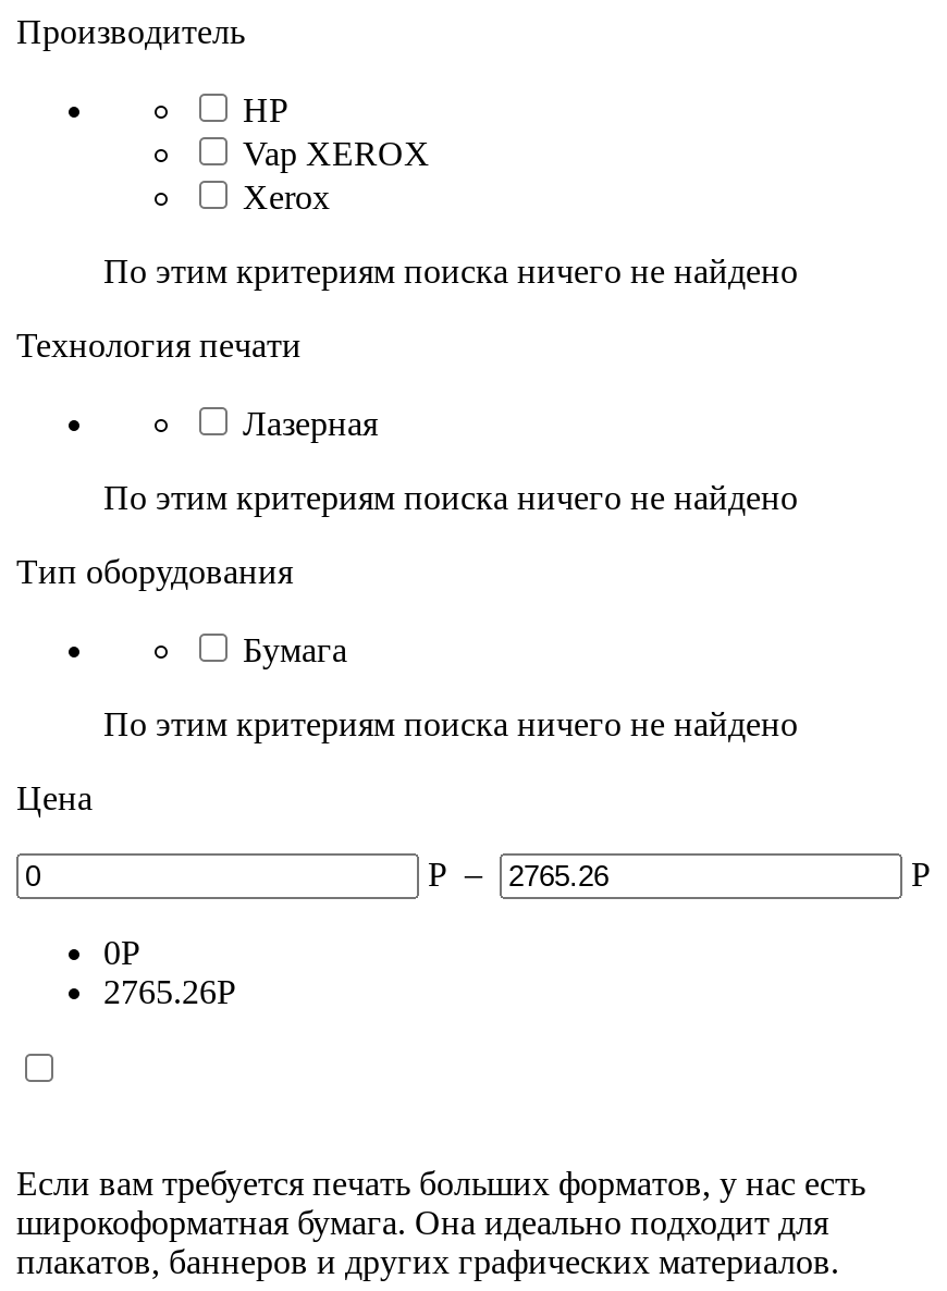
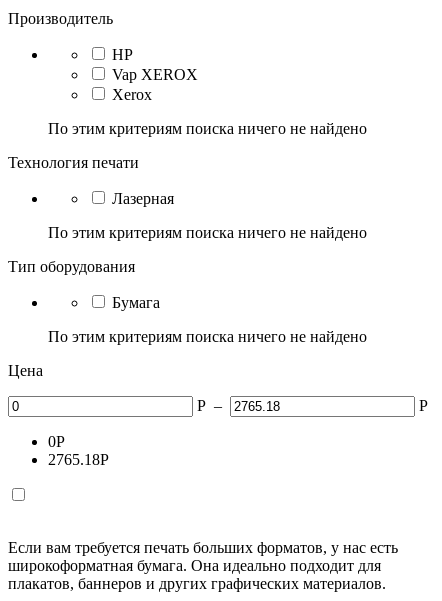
[103,973,236,1010] 2765.26Р -> [48,451,109,468] 2765.18Р

